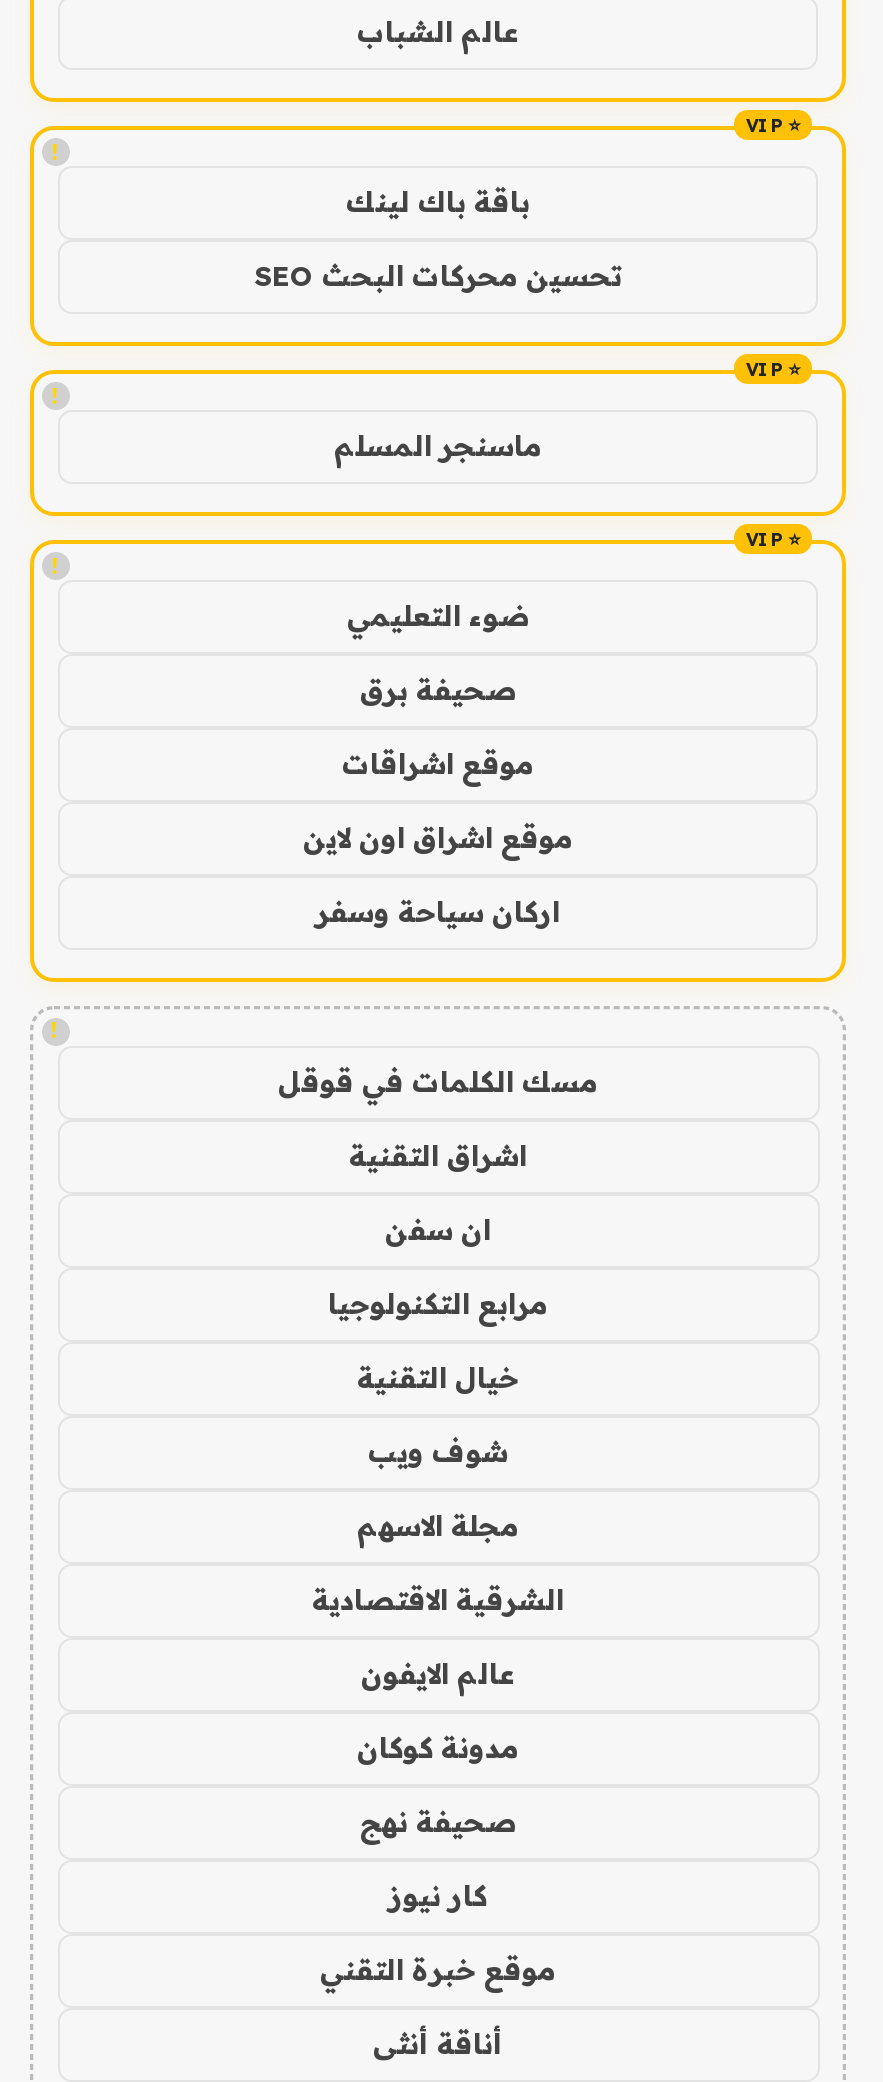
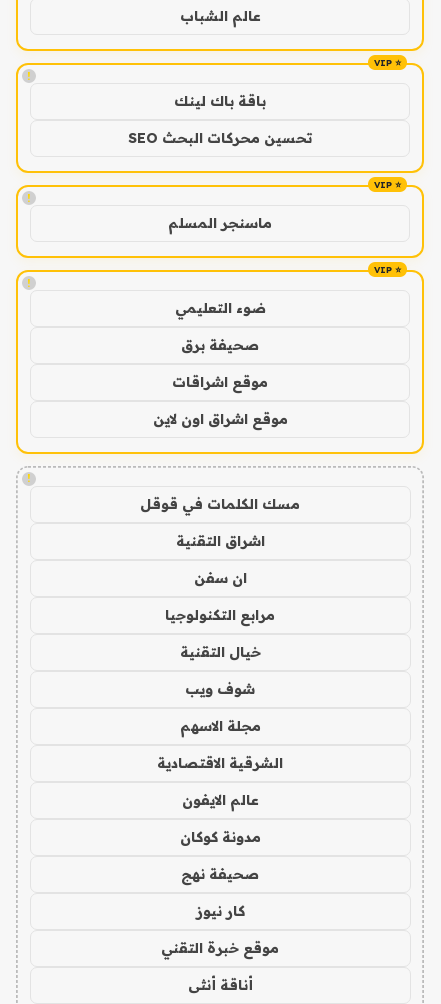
[316,894,560,930] اركان سياحة وسفر -> none

